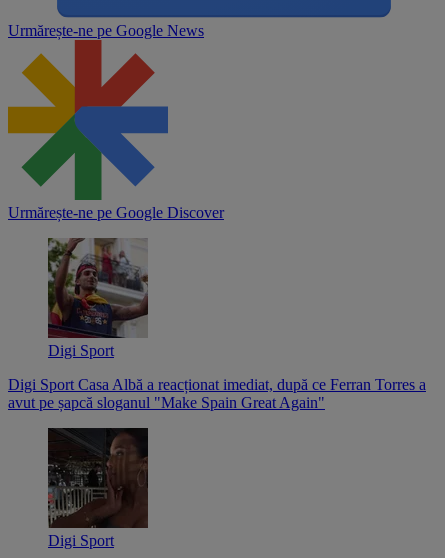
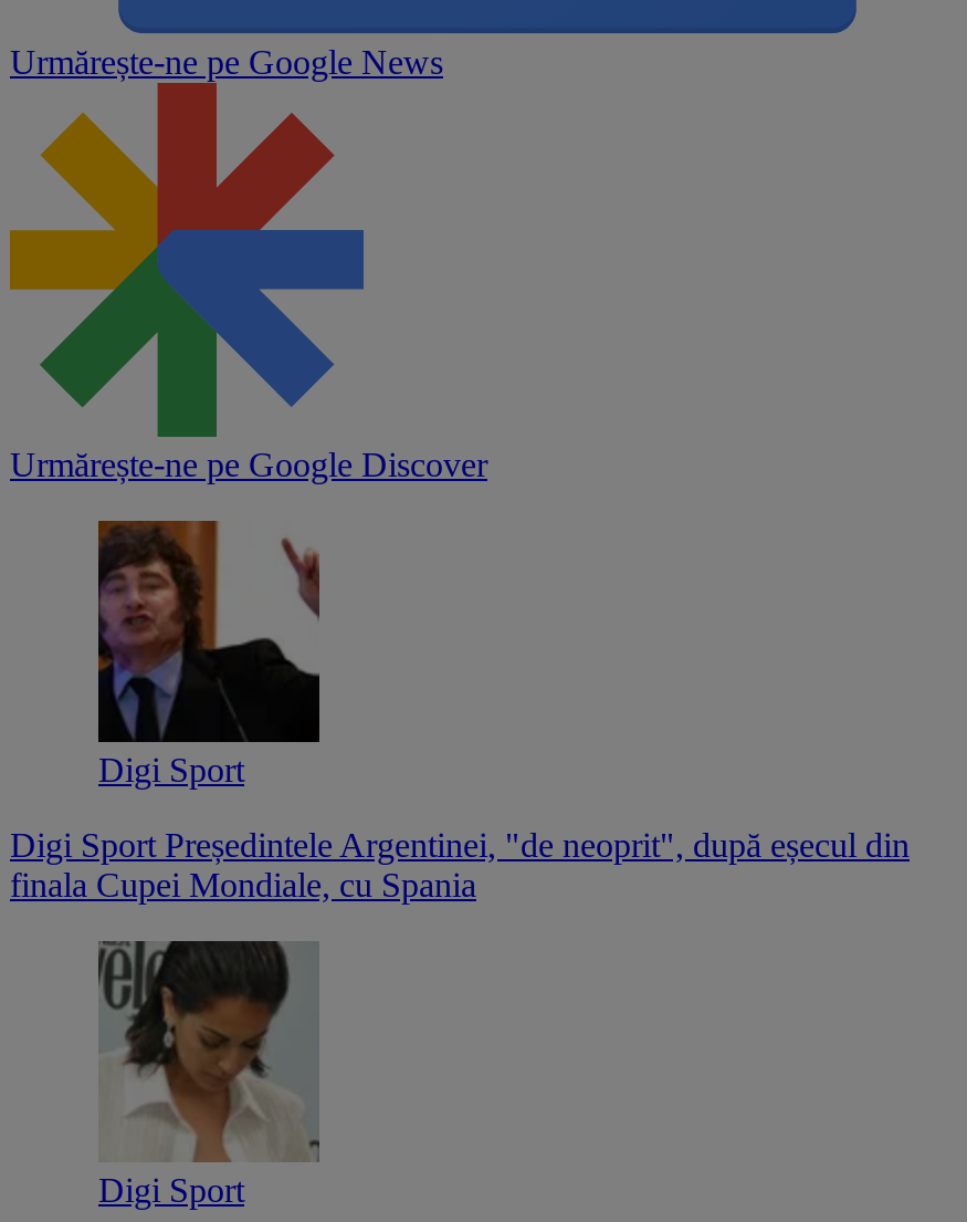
[8,237,426,411] [image] | Digi Sport Casa Albă a reacționat imediat, după ce Ferran Torres a | avut pe șapcă sloganul "Make Spain Great Again" -> [10,519,910,904] [image] | Digi Sport Președintele Argentinei, "de neoprit", după eșecul din | finala Cupei Mondiale, cu Spania
[47,427,149,529] [image] -> [98,941,319,1162] [image]

